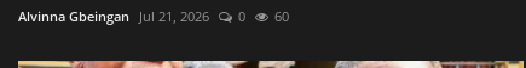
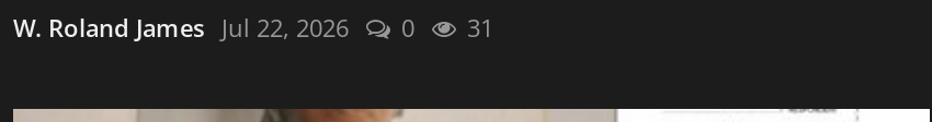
[18,7,209,25] Alvinna Gbeingan Jul 21, 2026 -> [13,10,349,43] W. Roland James Jul 22, 2026
[274,7,289,25] 60 -> [467,10,493,43] 31

